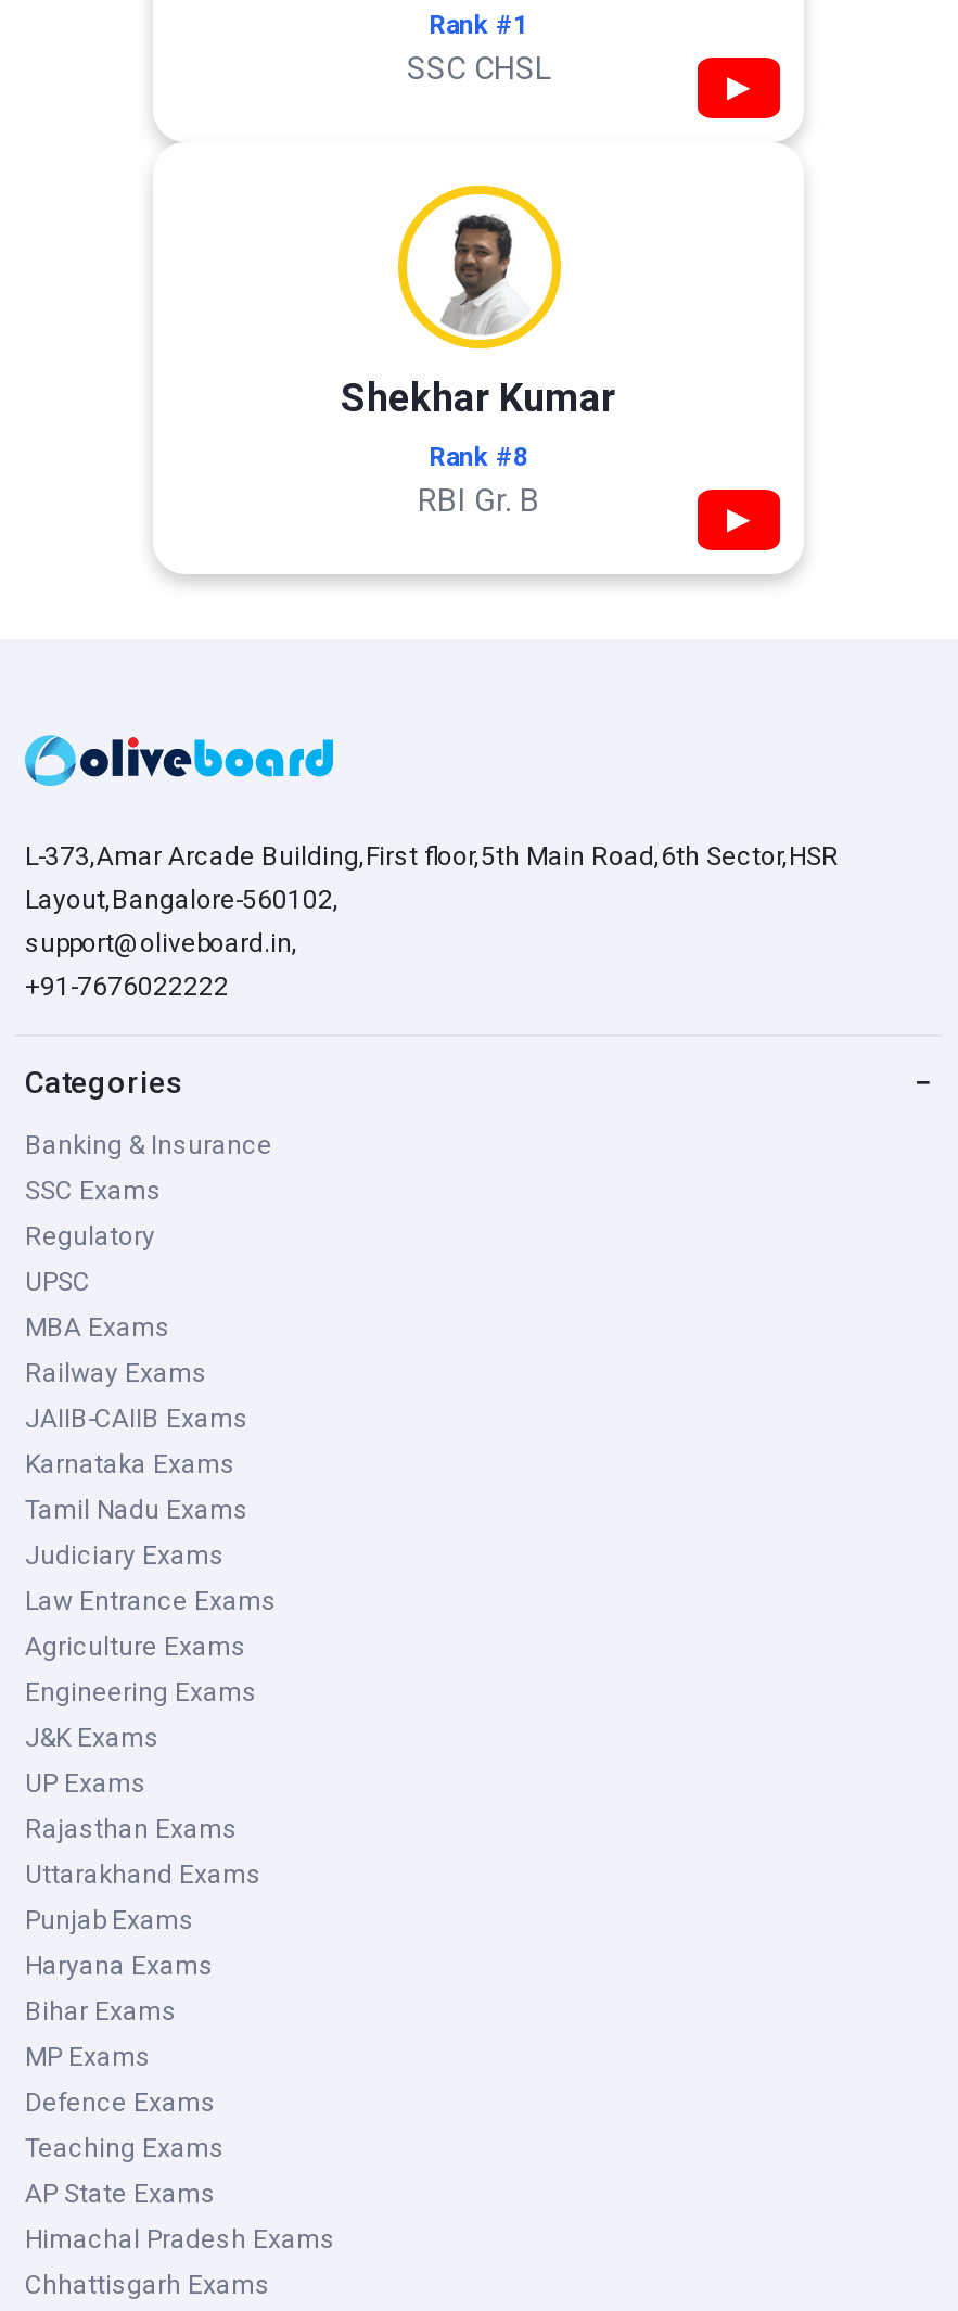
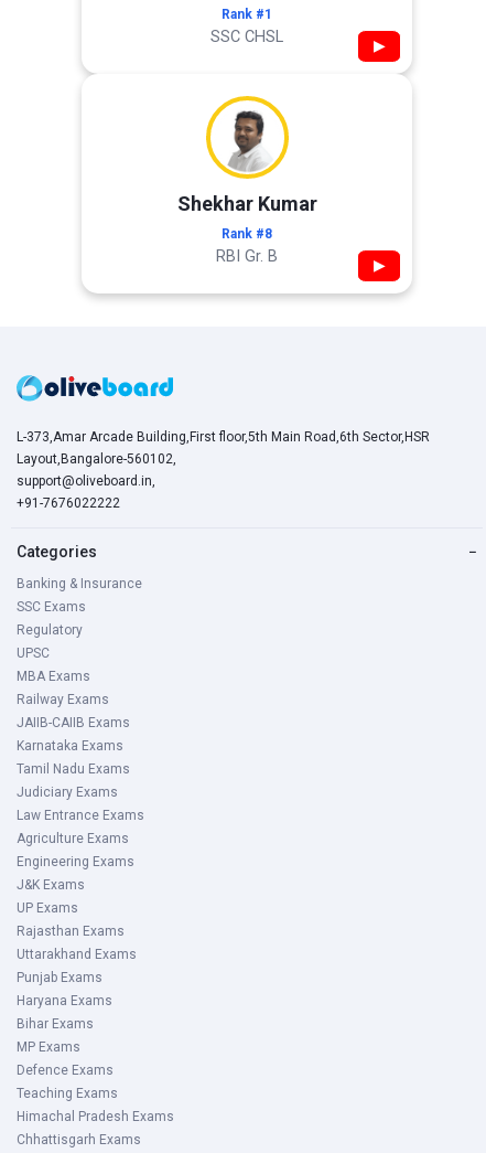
[25,2179,216,2209] AP State Exams -> none

